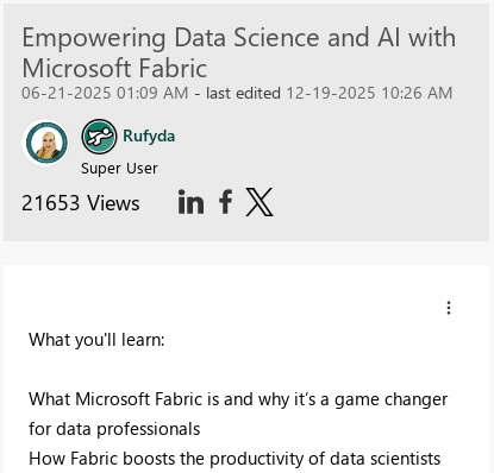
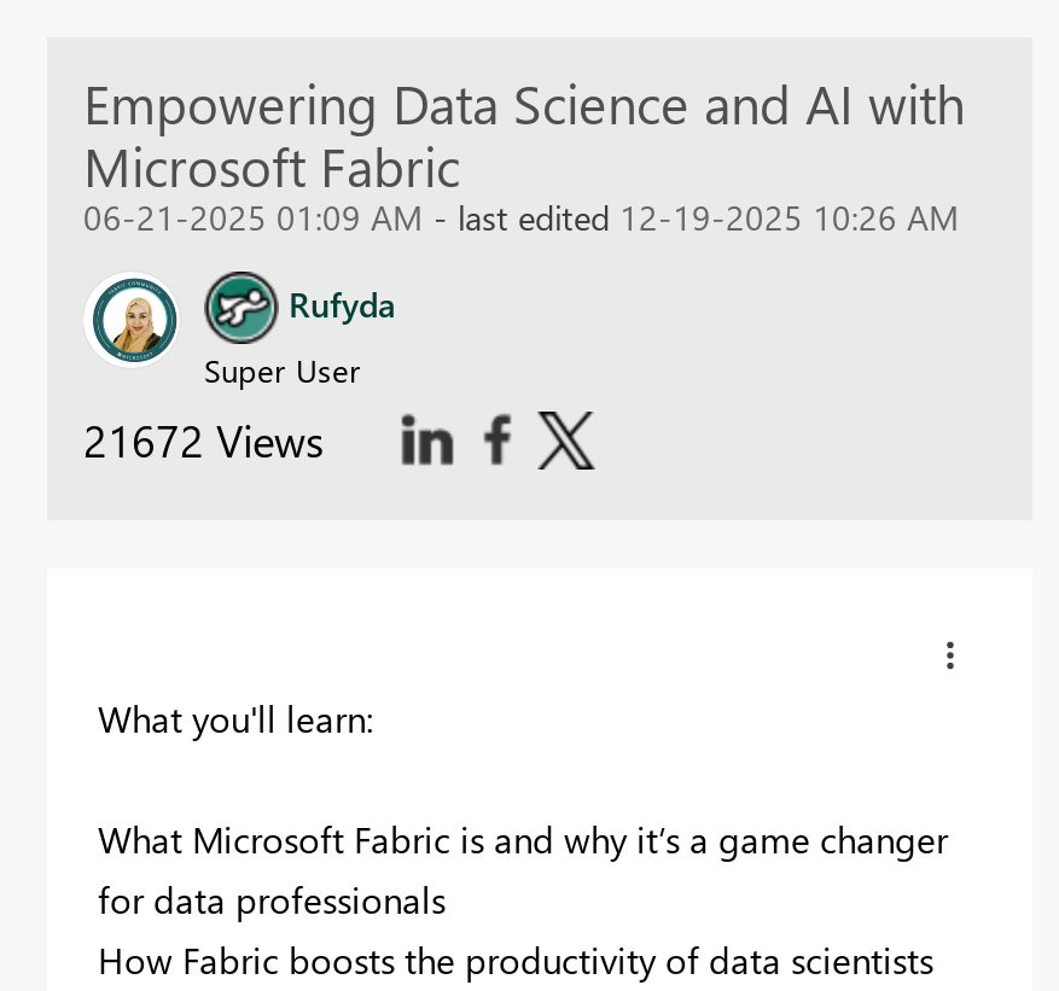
[21,188,140,217] 21653 Views -> [83,413,325,471] 21672 Views

